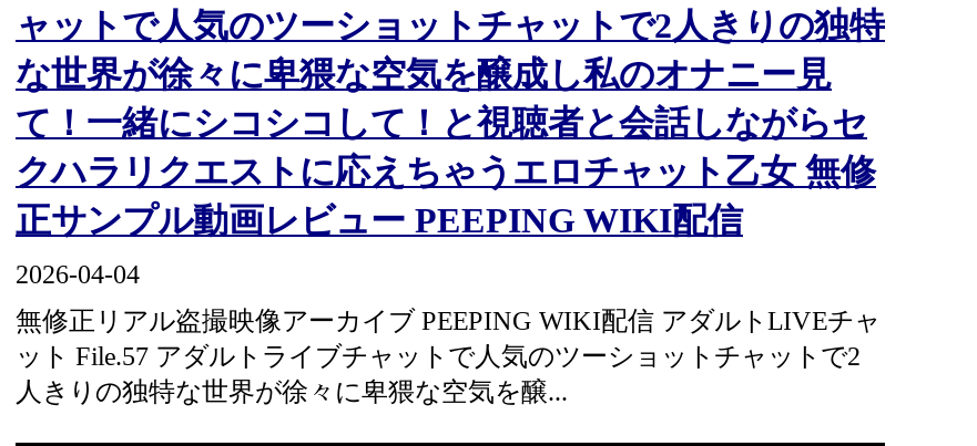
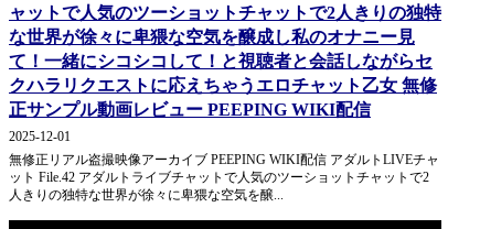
[16,259,140,290] 2026-04-04 -> [9,129,71,144] 2025-12-01
[16,341,861,372] ット File.57 アダルトライブチャットで人気のツーショットチャットで2 -> [9,170,429,185] ット File.42 アダルトライブチャットで人気のツーショットチャットで2

